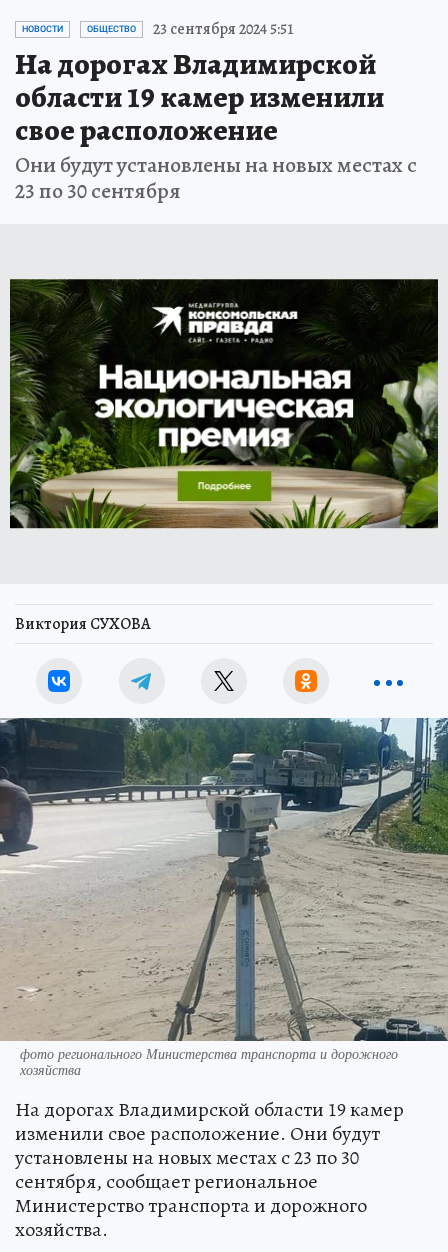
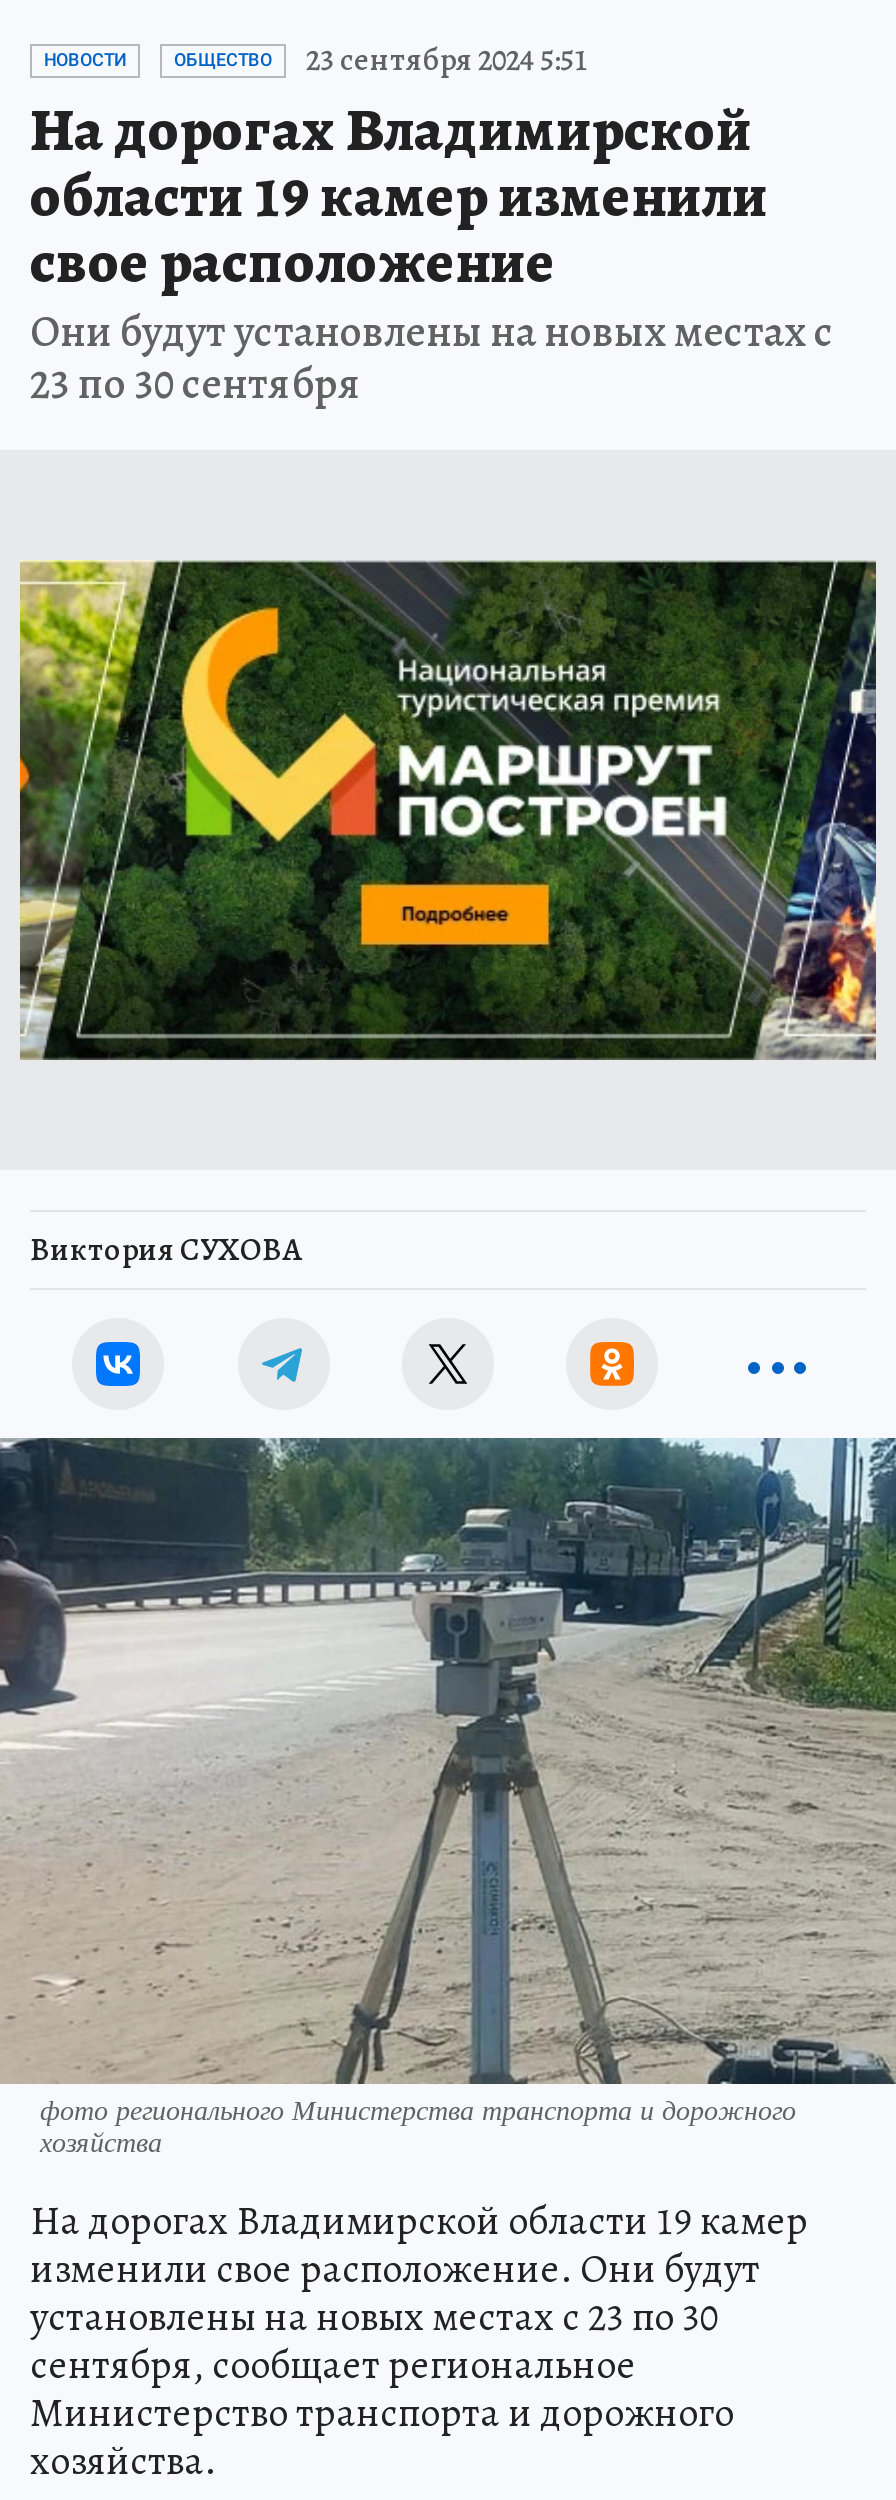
[9,278,439,529] [image] -> [18,560,878,1062] [image]

